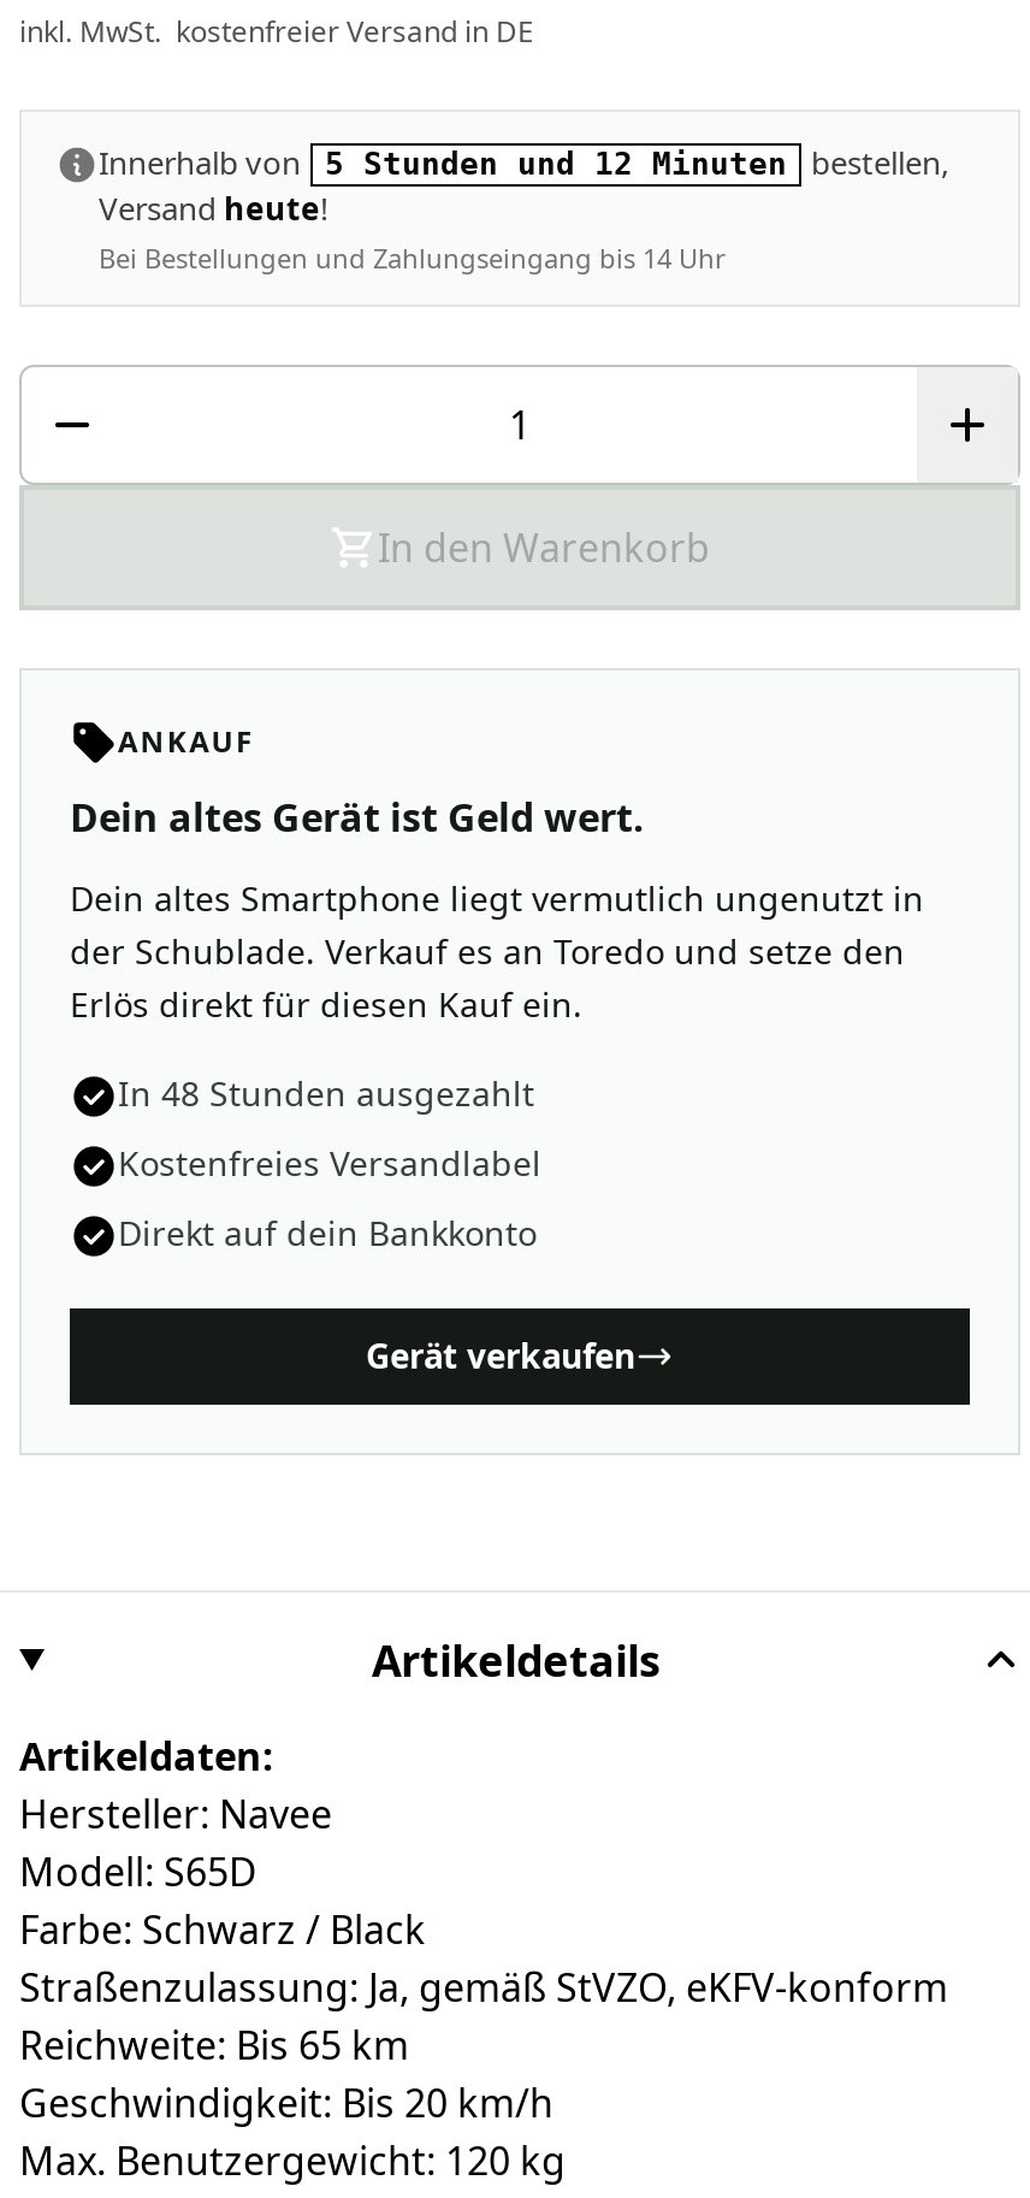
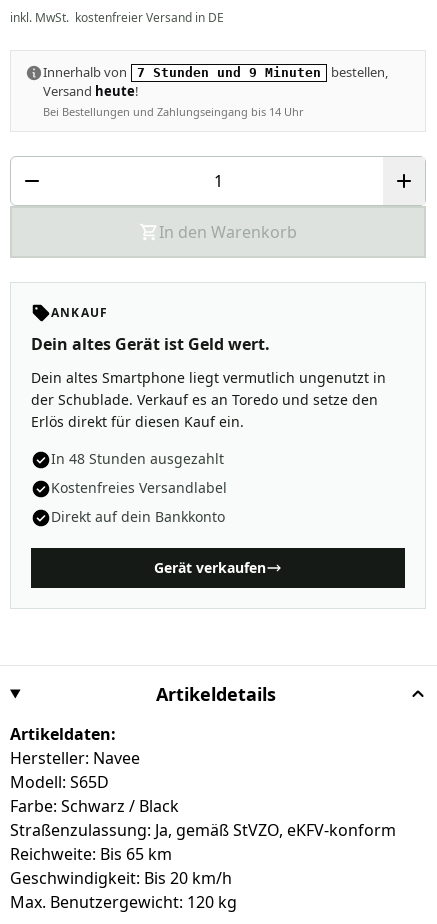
[99,141,948,184] Innerhalb von 5 Stunden und 12 Minuten bestellen, -> [43,63,388,81] Innerhalb von 7 Stunden und 9 Minuten bestellen,

